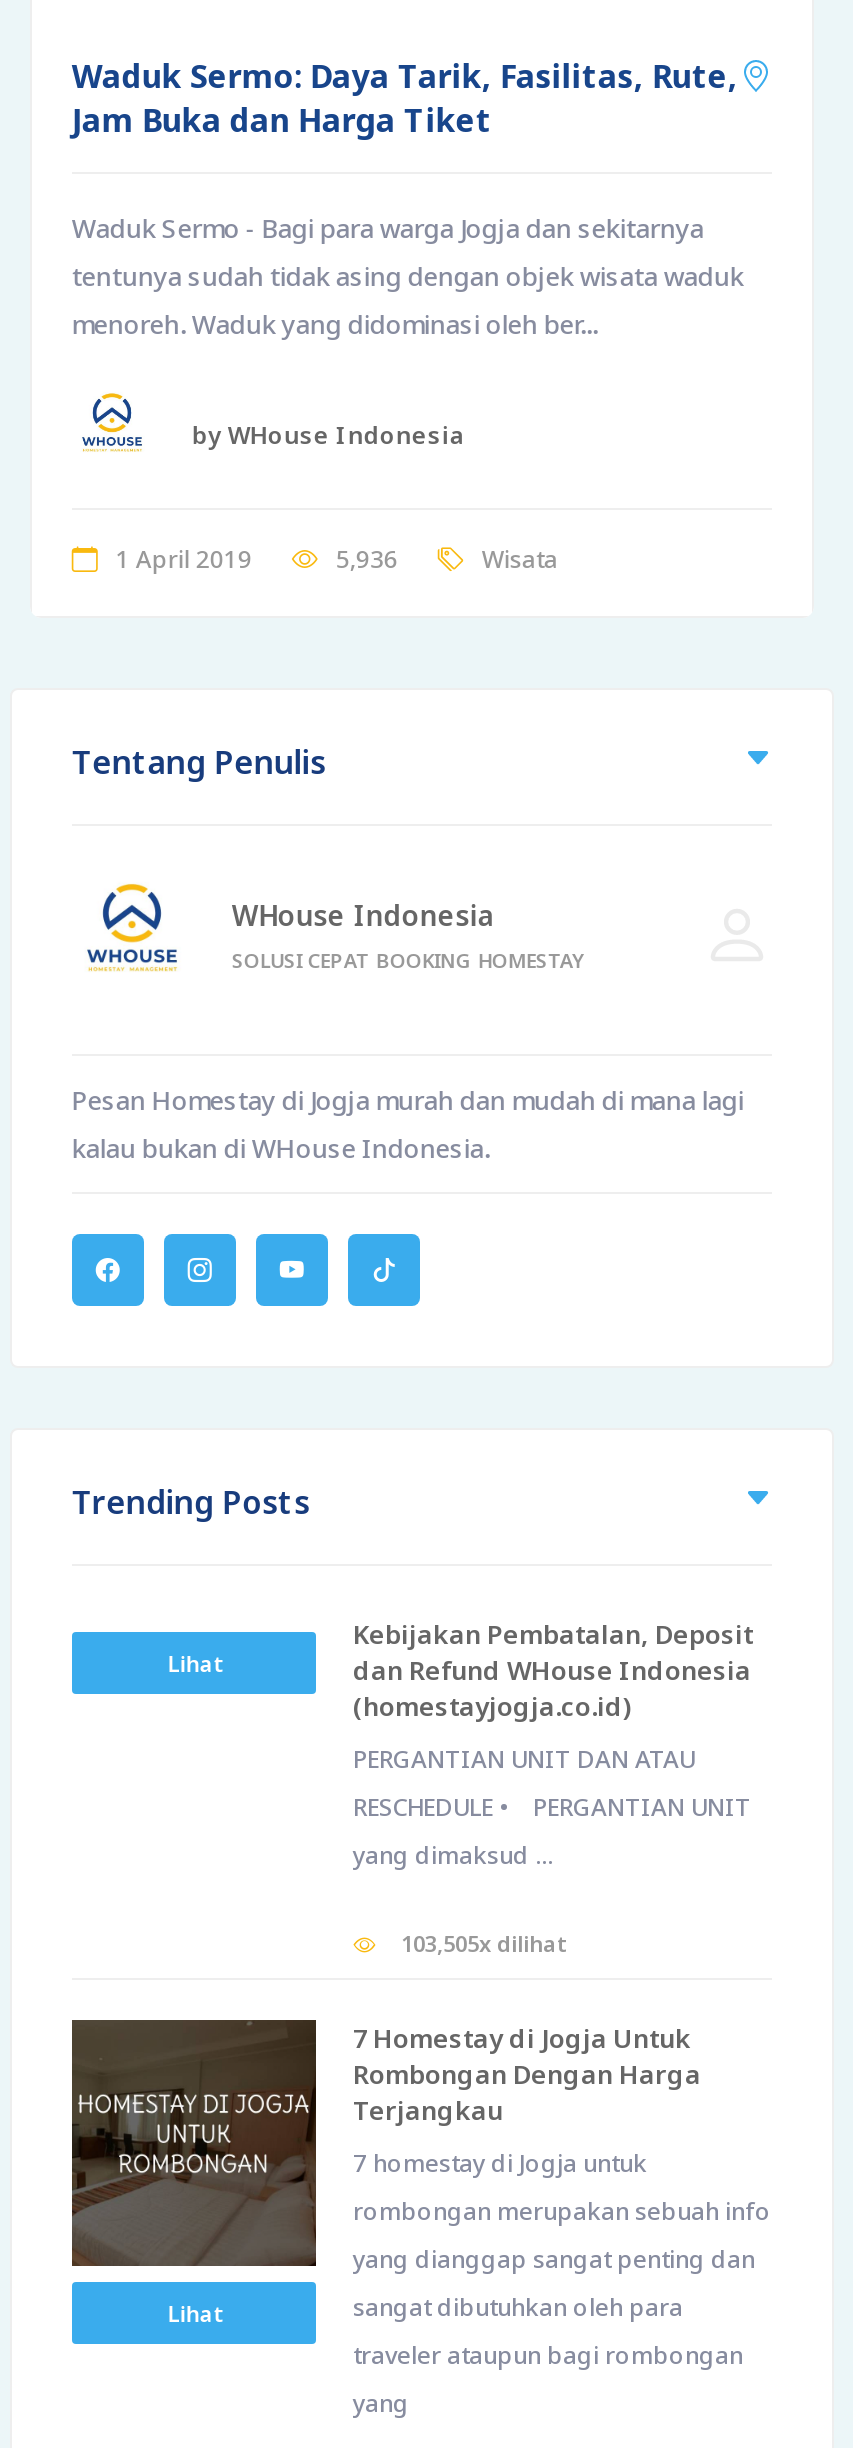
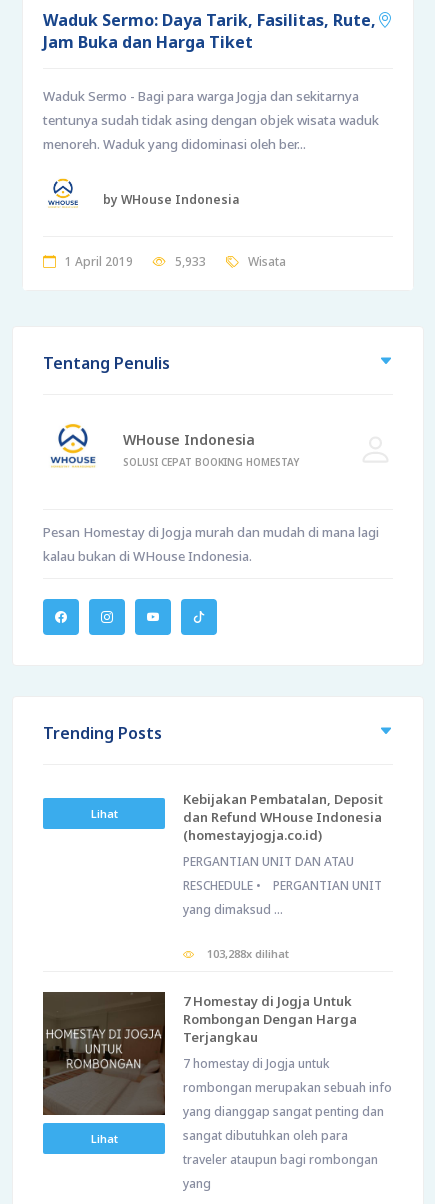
[336,542,398,576] 5,936 -> [175,253,206,270] 5,933
[395,1928,565,1958] 103,505x dilihat -> [204,946,289,961] 103,288x dilihat

